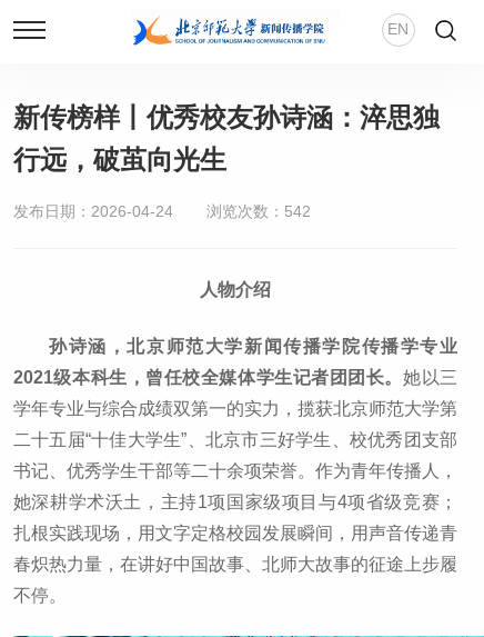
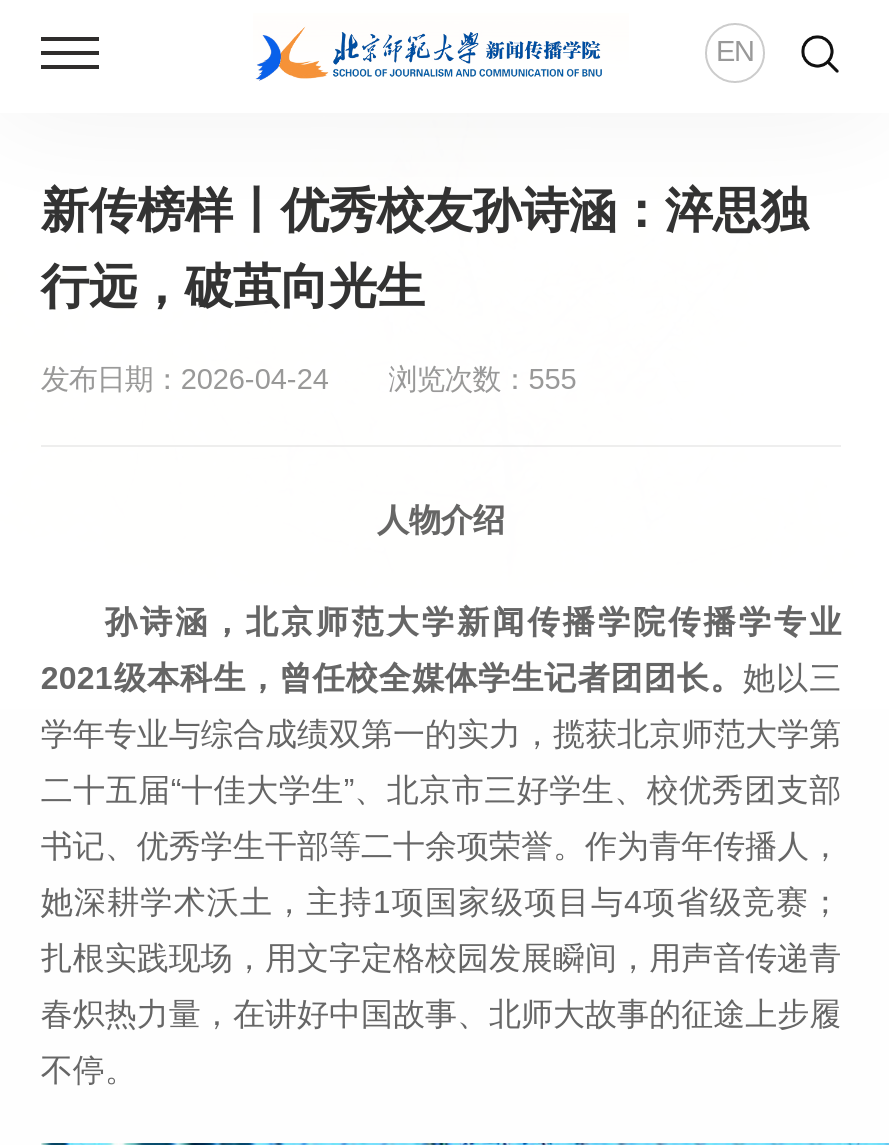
[13,202,311,220] 发布日期：2026-04-24 浏览次数：542 -> [41,362,577,394] 发布日期：2026-04-24 浏览次数：555

